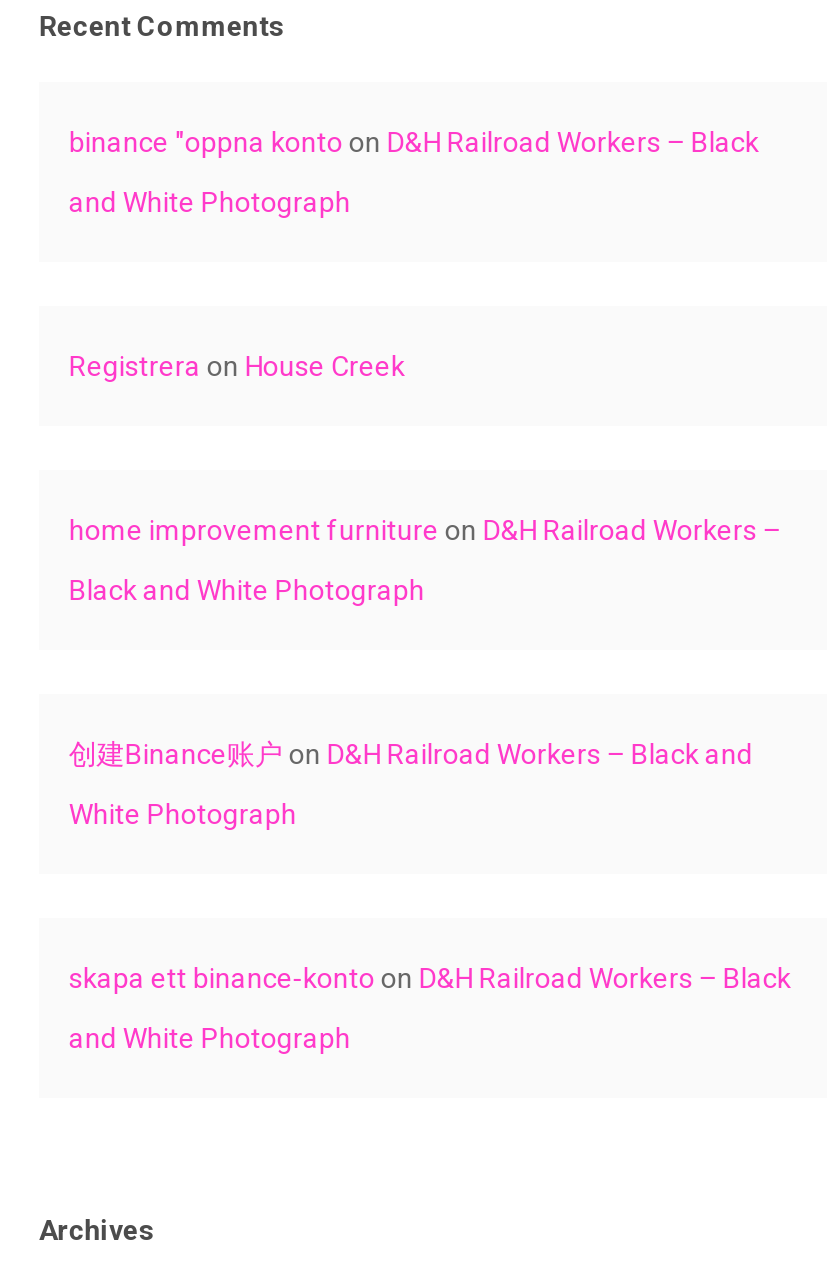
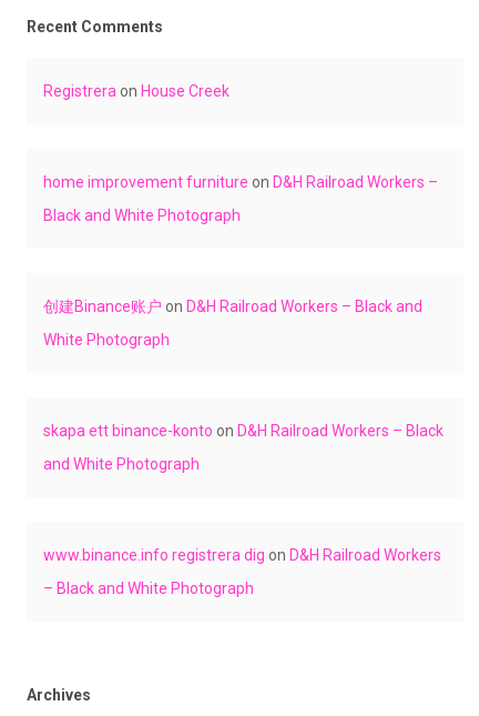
[69,126,759,218] binance "oppna konto on D&H Railroad Workers – Black | and White Photograph -> none
moved [69,350,791,1054] -> [43,82,443,473]: Registrera on House Creek | home improvement furniture on D&H Railroad Workers – | Black and White Photograph | 创建Binance账户on D&H Railroad Workers – Black and | White Photograph | skapa ett binance-konto on D&H Railroad Workers – Black | and White Photograph
none -> [43,546,441,598] www.binance.info registrera dig on D&H Railroad Workers | – Black and White Photograph

